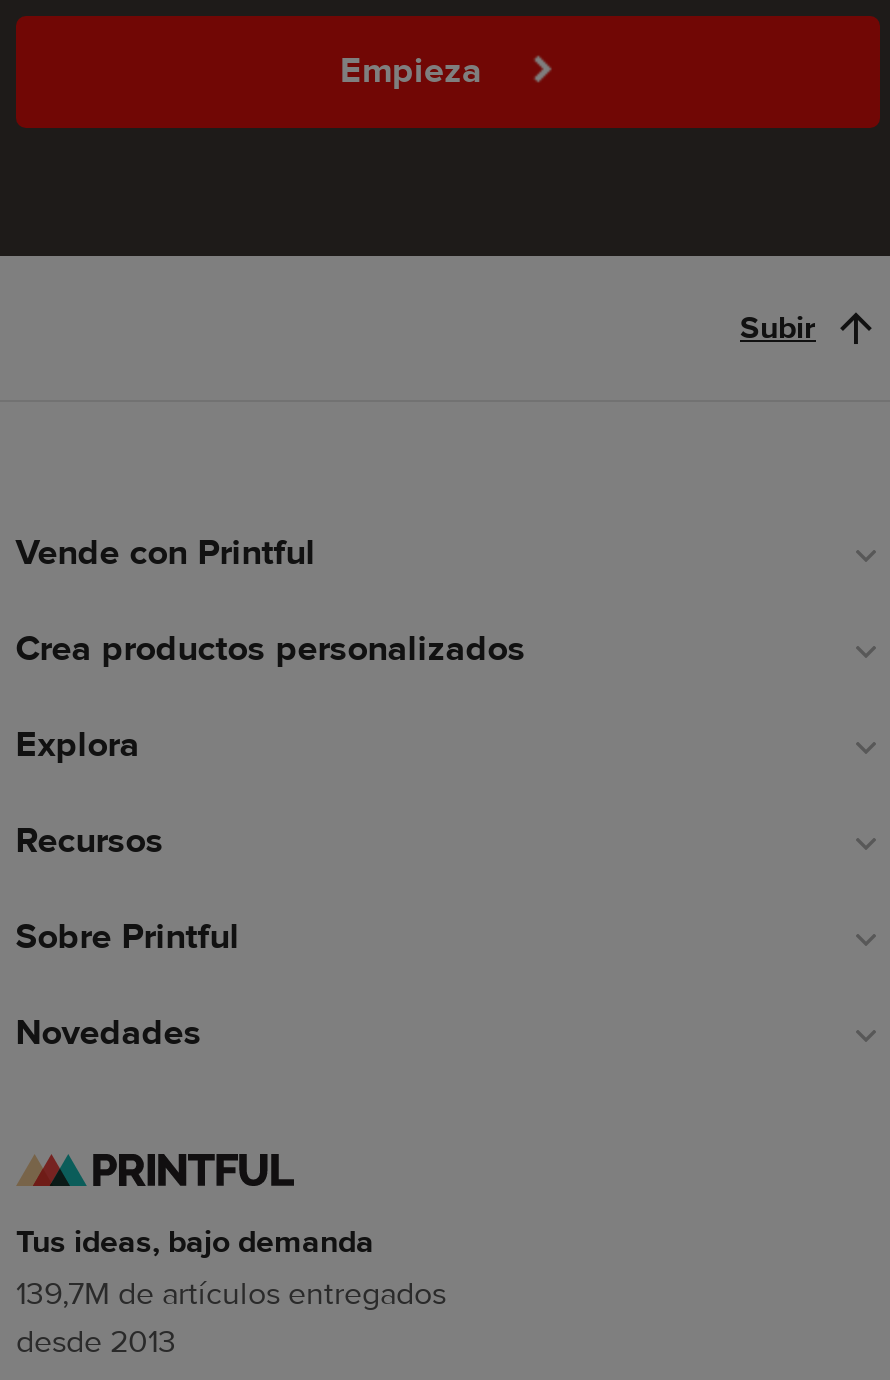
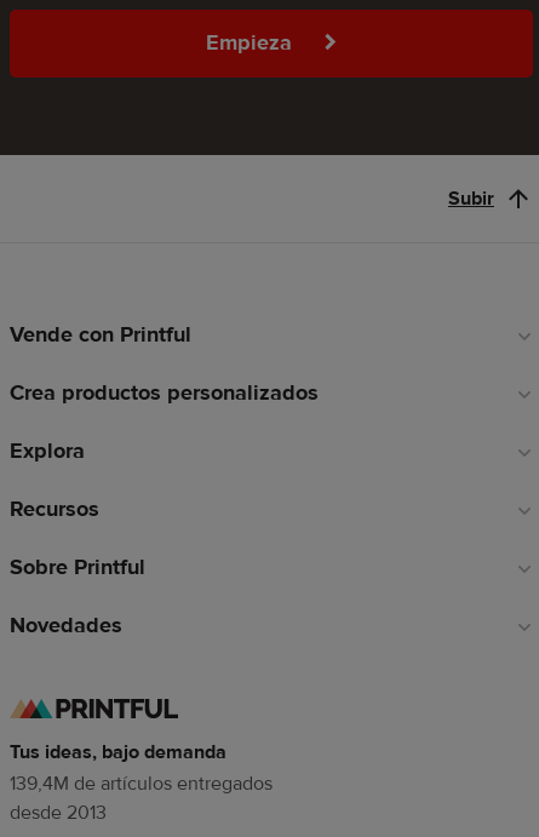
[16,1274,446,1314] 139,7M de artículos entregados -> [10,772,273,796] 139,4M de artículos entregados

